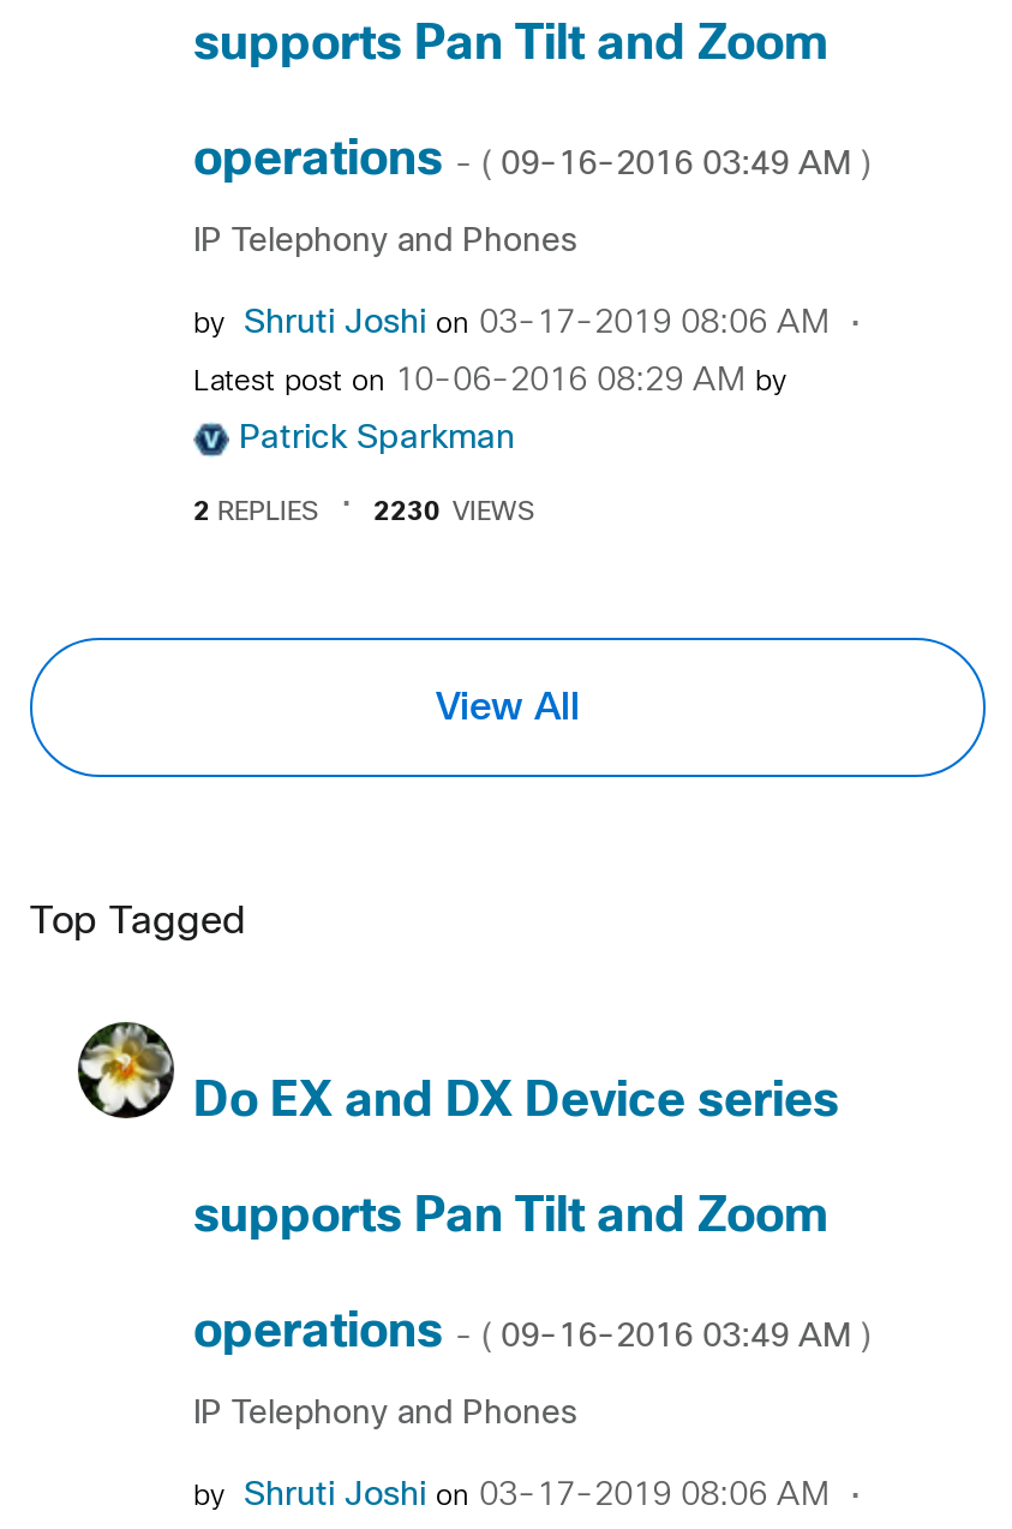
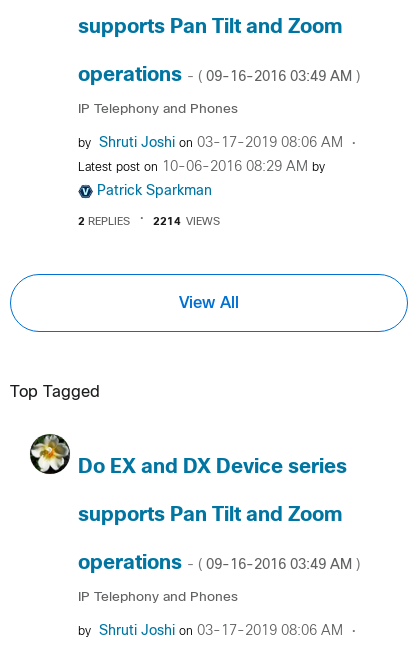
[373,500,534,524] 2230 VIEWS -> [153,216,220,226] 2214 VIEWS

